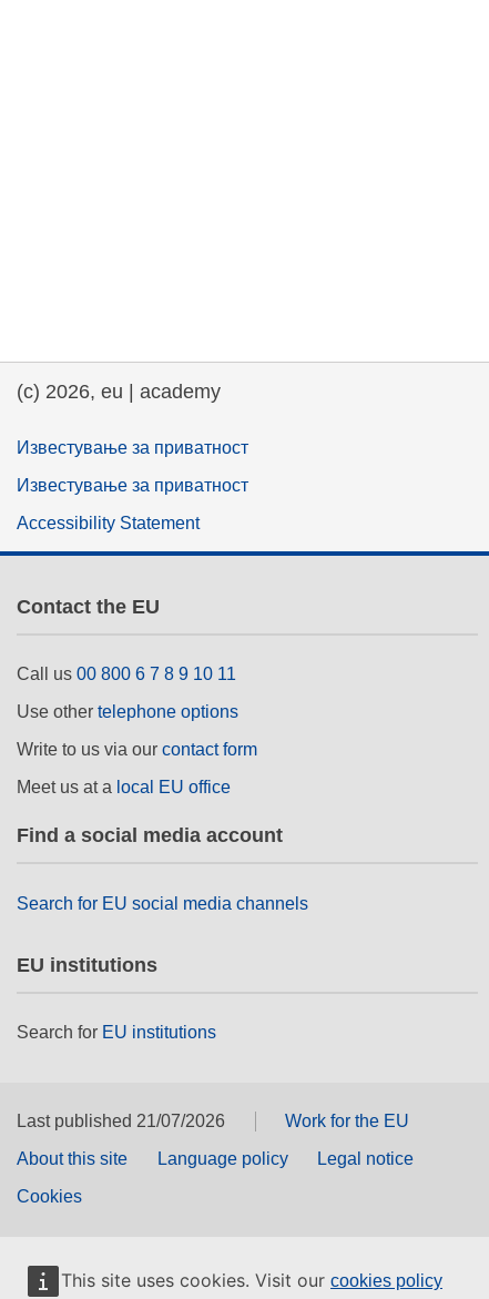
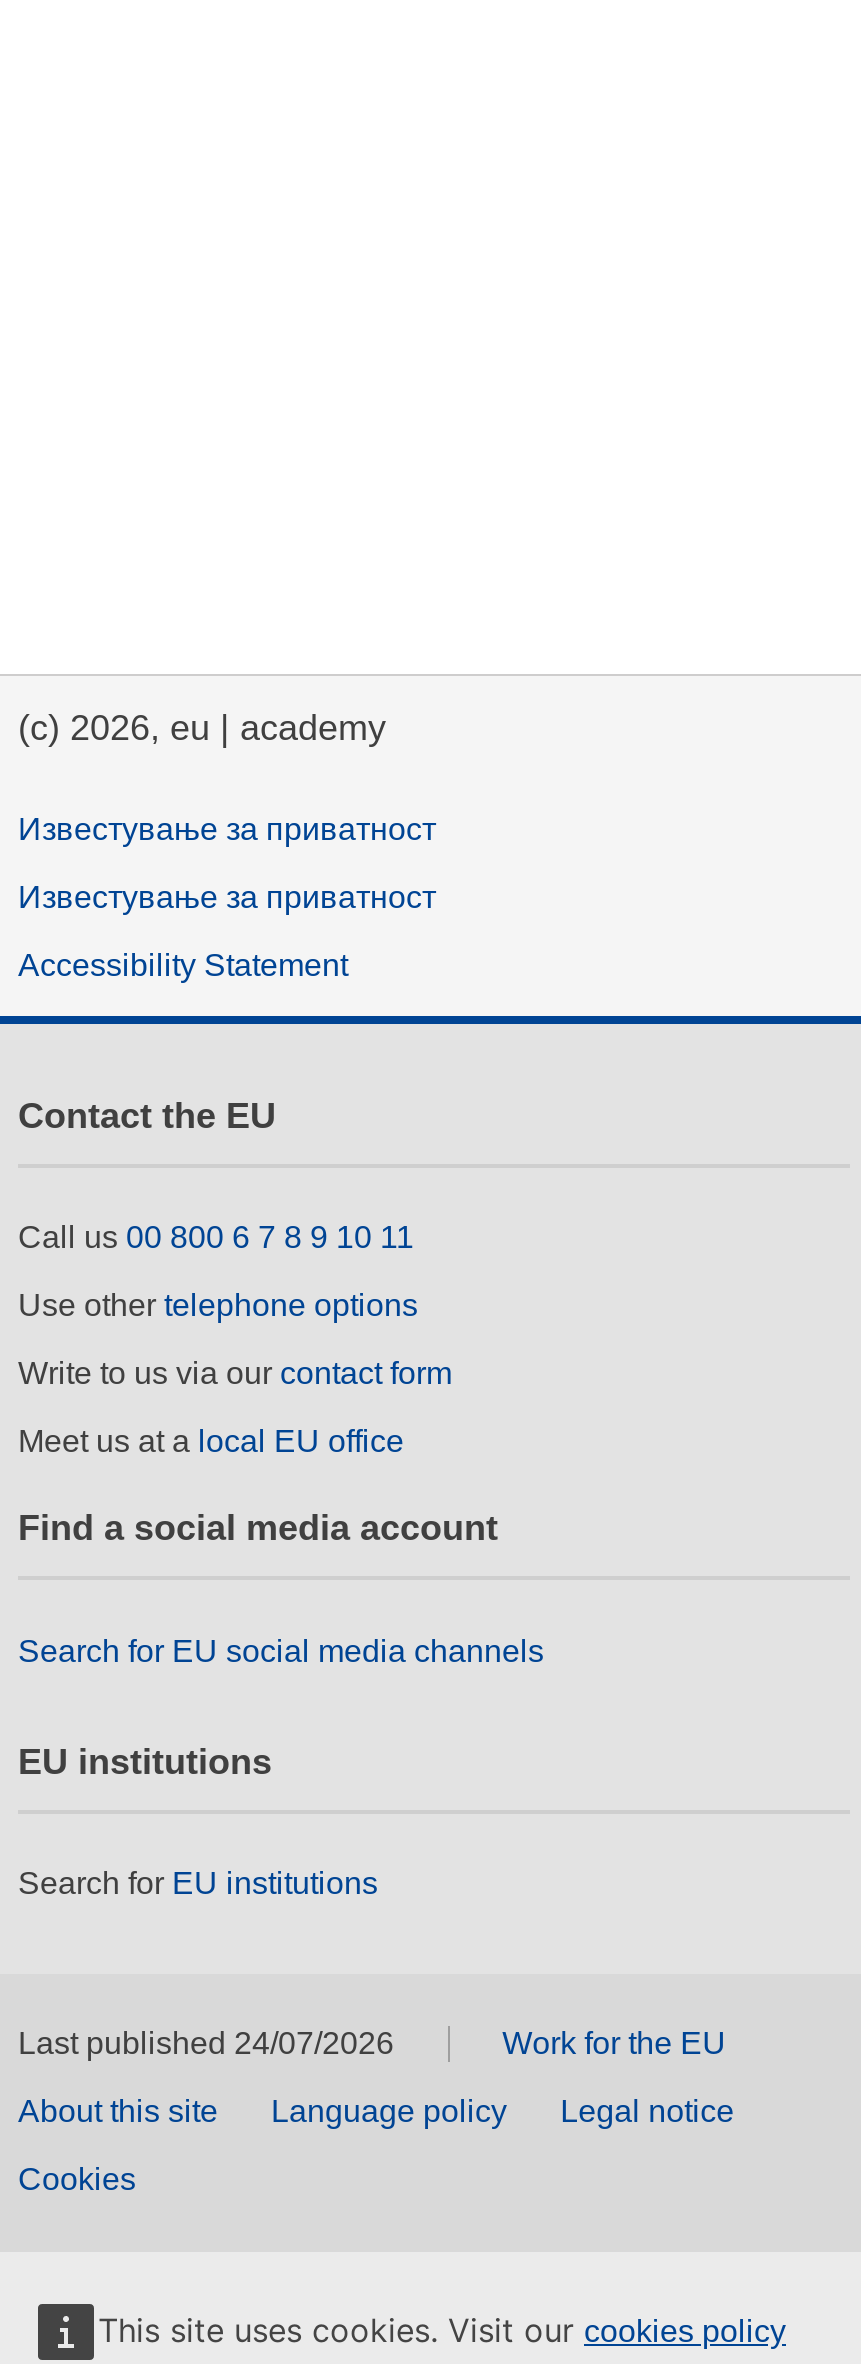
[17,1112,225,1131] Last published 21/07/2026 -> [18,2027,394,2061] Last published 24/07/2026

